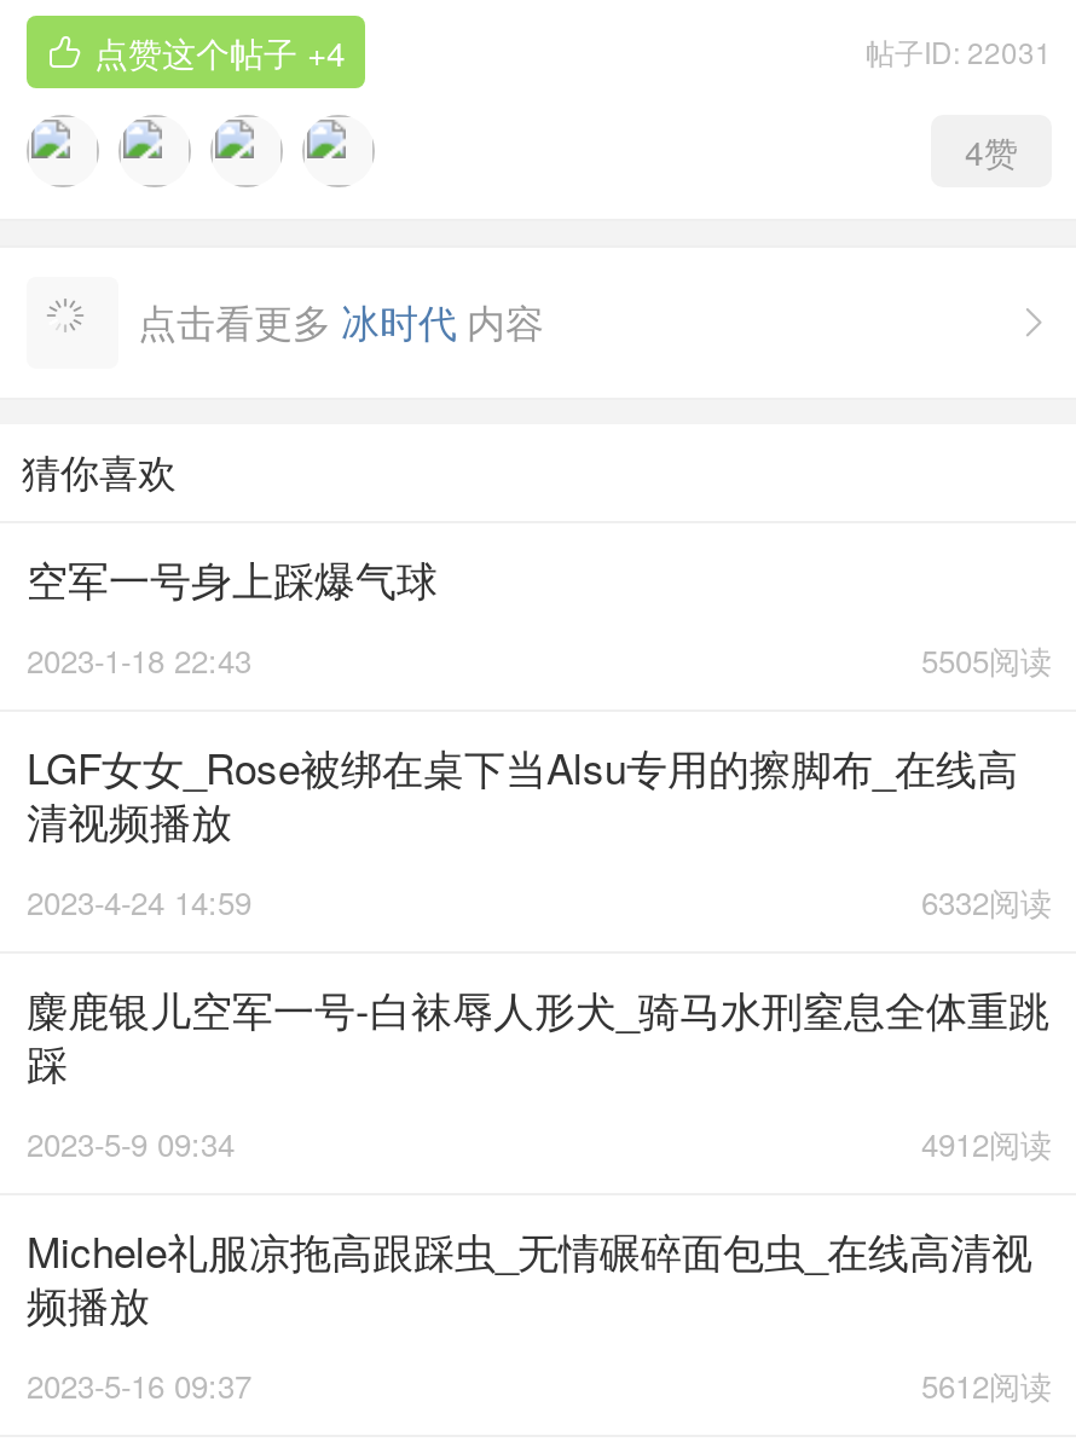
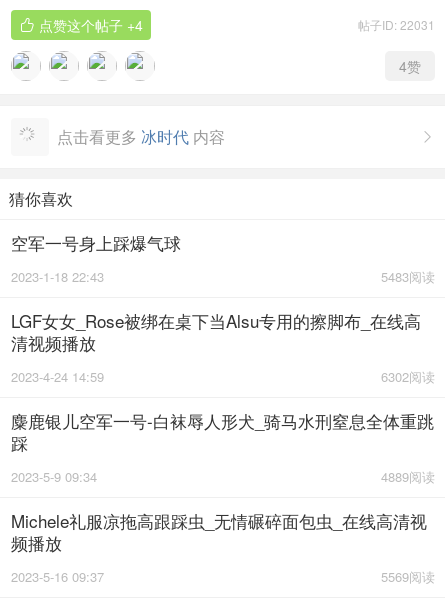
[921,637,1052,683] 5505阅读 -> [381,267,435,286] 5483阅读
[921,879,1052,925] 6332阅读 -> [381,367,435,386] 6302阅读
[921,1120,1052,1166] 4912阅读 -> [381,467,435,486] 4889阅读
[921,1362,1052,1408] 5612阅读 -> [381,567,435,586] 5569阅读

